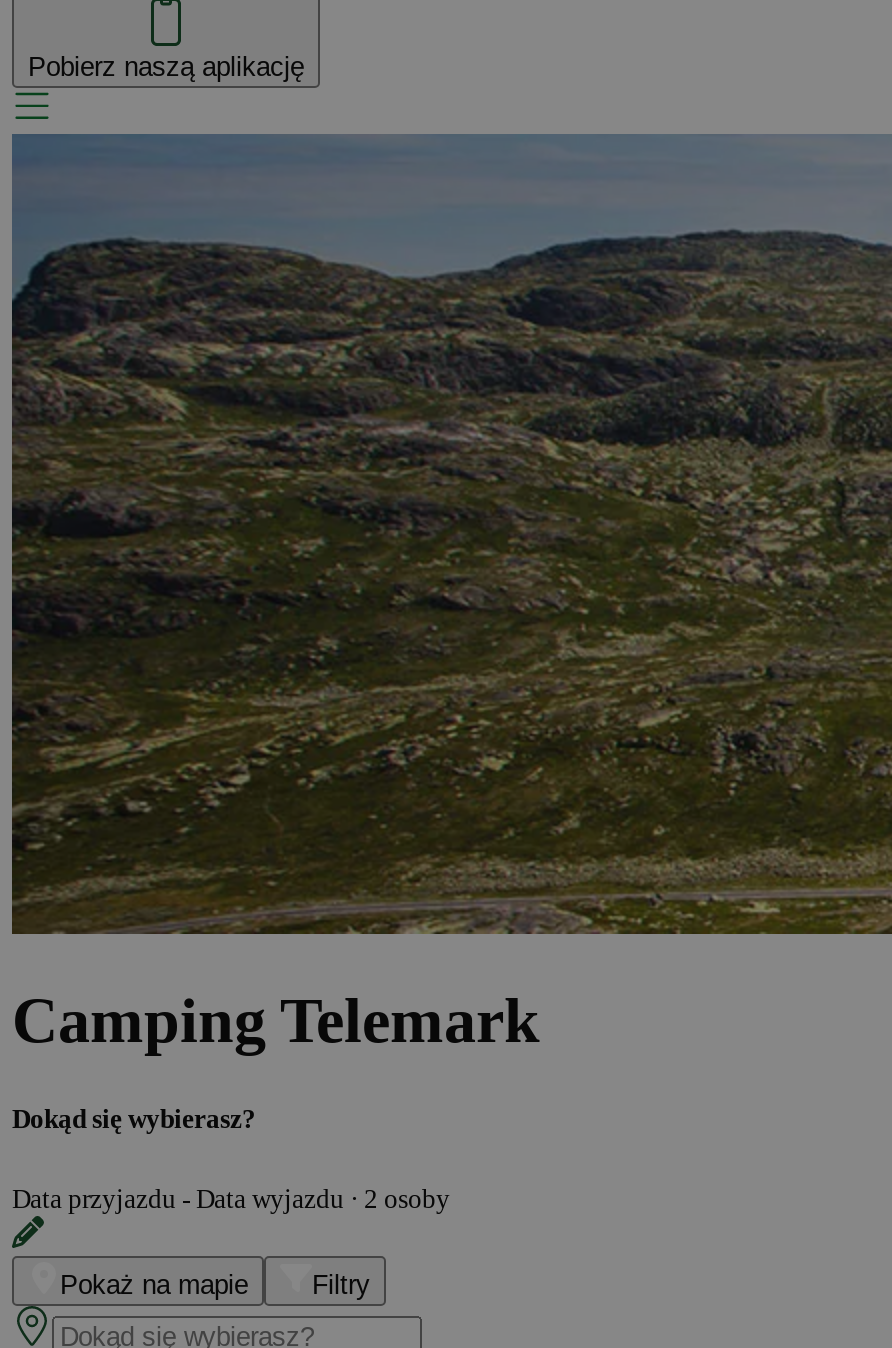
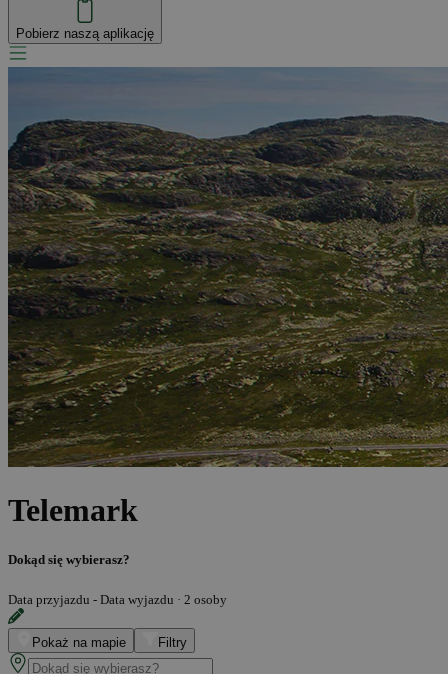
[12,985,540,1057] Camping Telemark -> [8,492,138,528] Telemark

